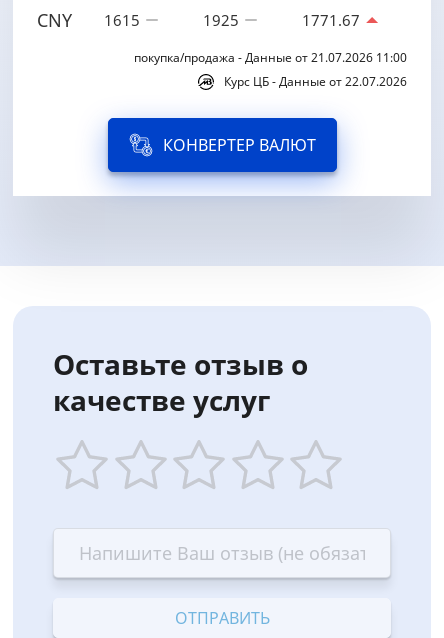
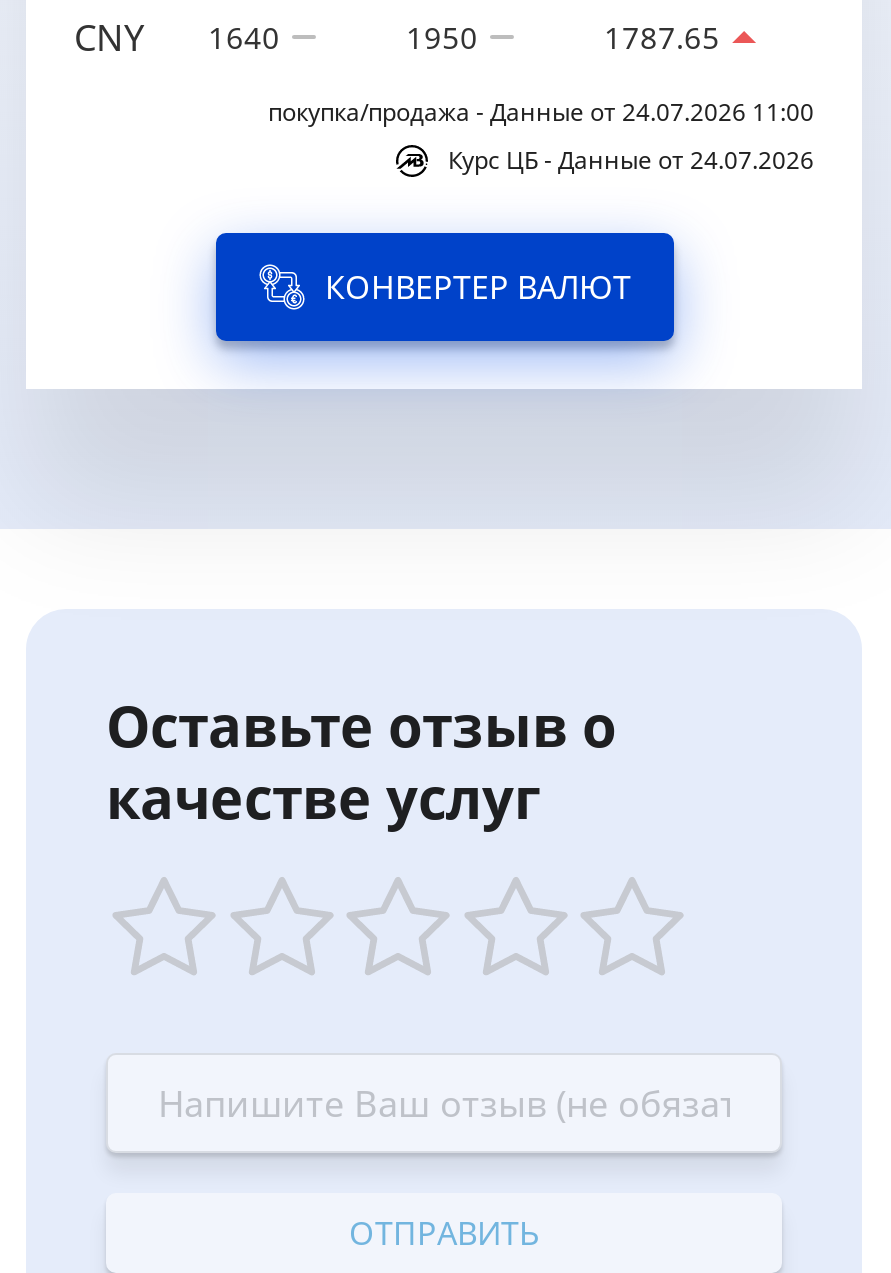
[37,8,140,32] CNY 1615 -> [74,13,280,61] CNY 1640
[203,10,239,30] 1925 -> [406,17,478,57] 1950
[302,10,360,30] 1771.67 -> [604,17,720,57] 1787.65
[134,49,407,66] покупка/продажа - Данные от 21.07.2026 11:00 -> [268,95,814,129] покупка/продажа - Данные от 24.07.2026 11:00
[224,73,407,90] Курс ЦБ - Данные от 22.07.2026 -> [448,143,814,177] Курс ЦБ - Данные от 24.07.2026

